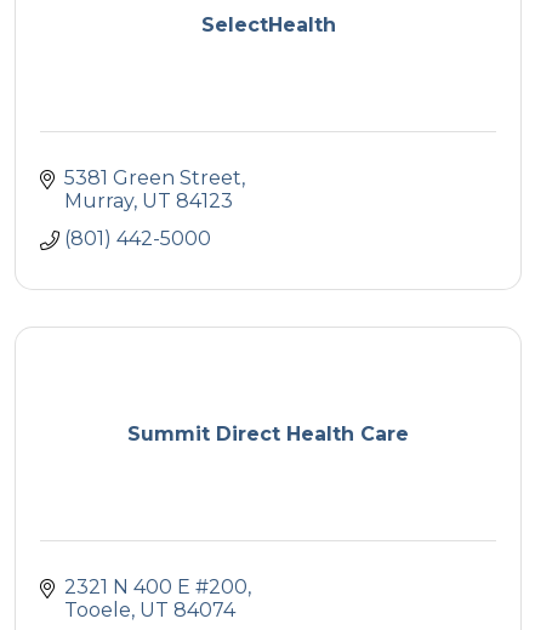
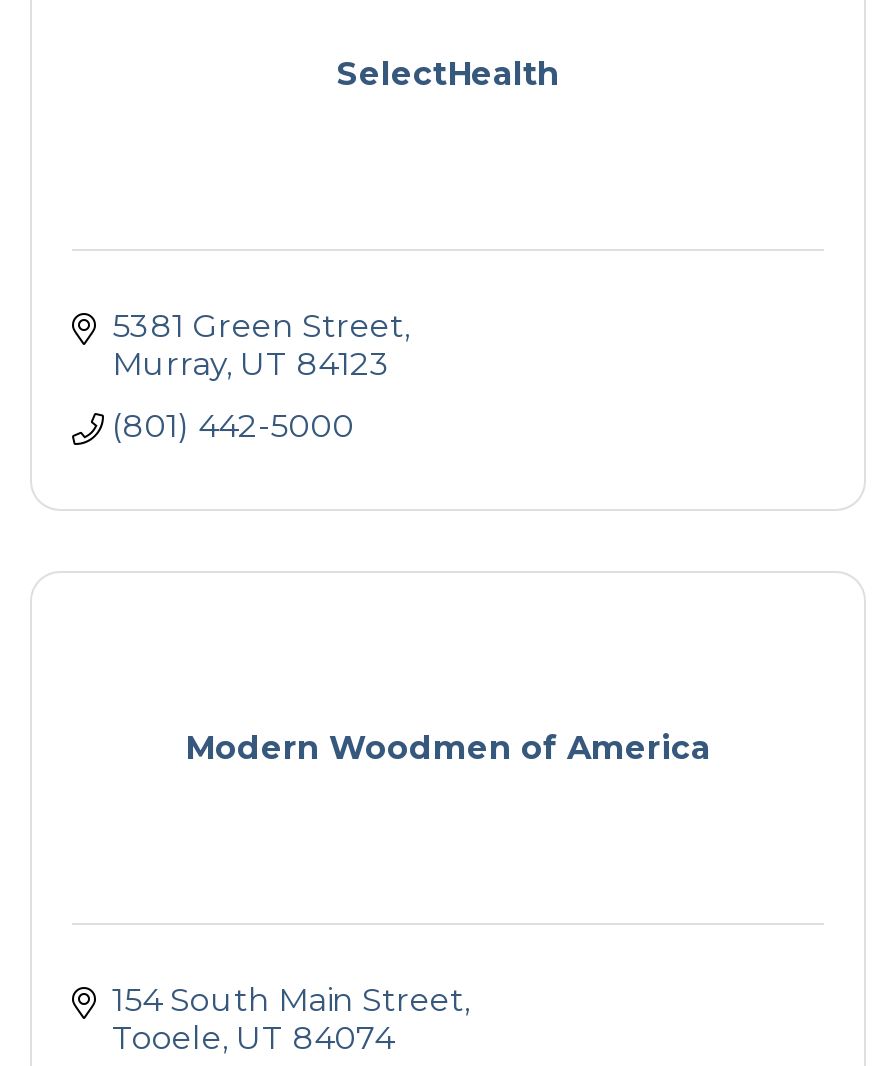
[127,422,409,445] Summit Direct Health Care -> [185,729,711,767] Modern Woodmen of America
[64,575,247,598] 2321 N 400 E #200 -> [112,981,464,1019] 154 South Main Street

